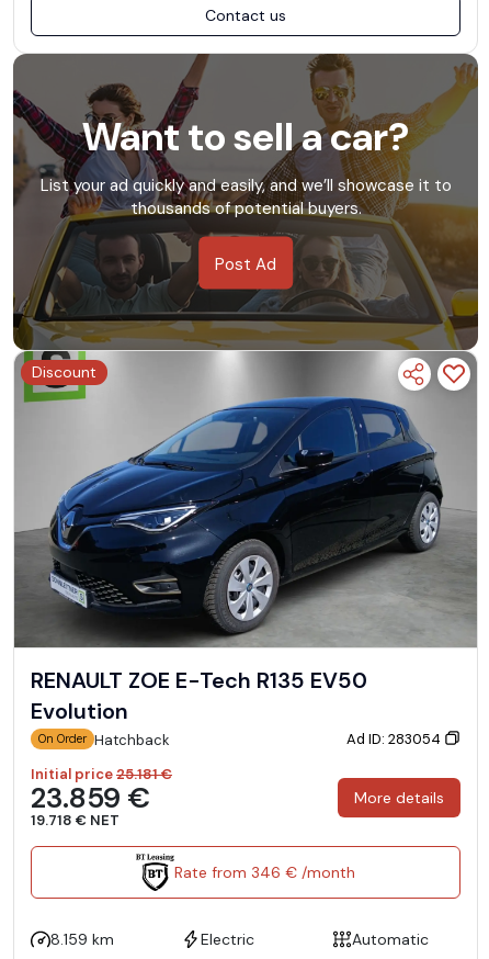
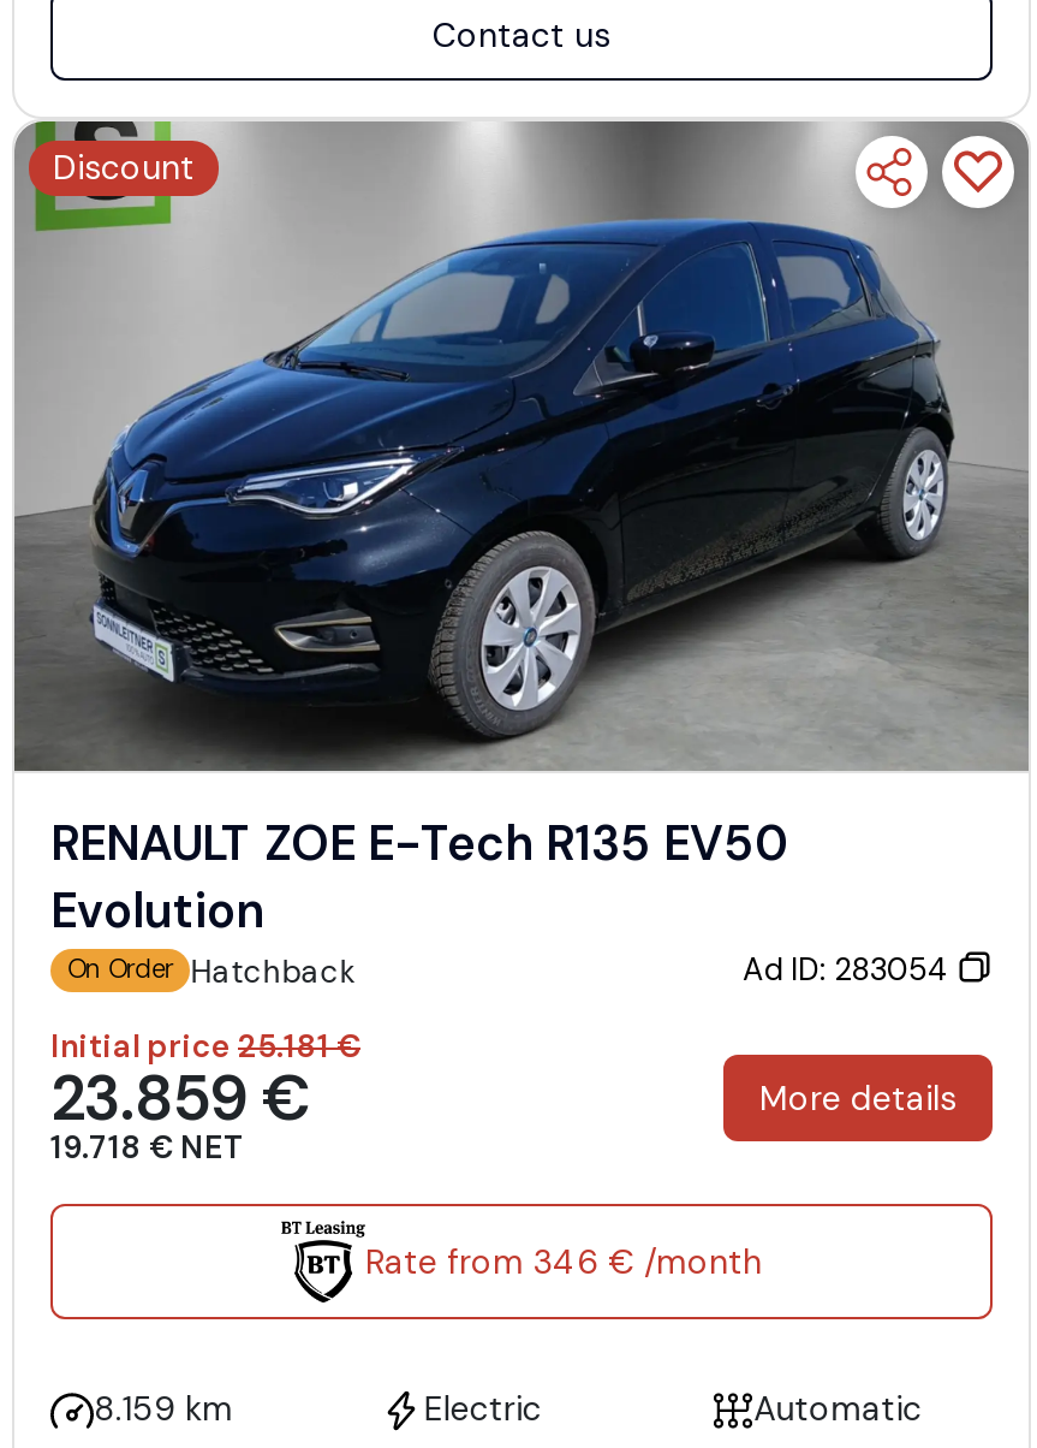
[13,53,478,351] [image] | Want to sell a car? | List your ad quickly and easily, and we’ll showcase it to | thousands of potential buyers. | Post Ad -> none

